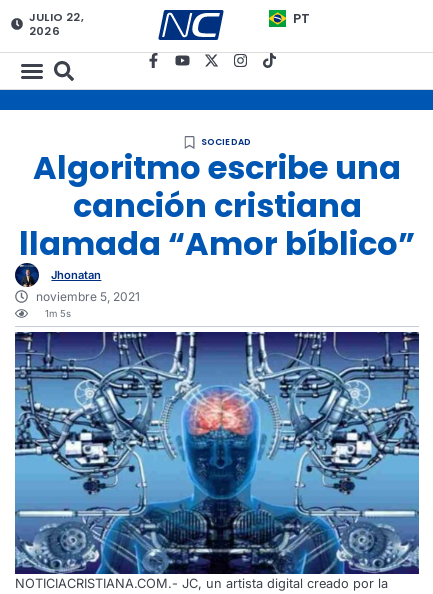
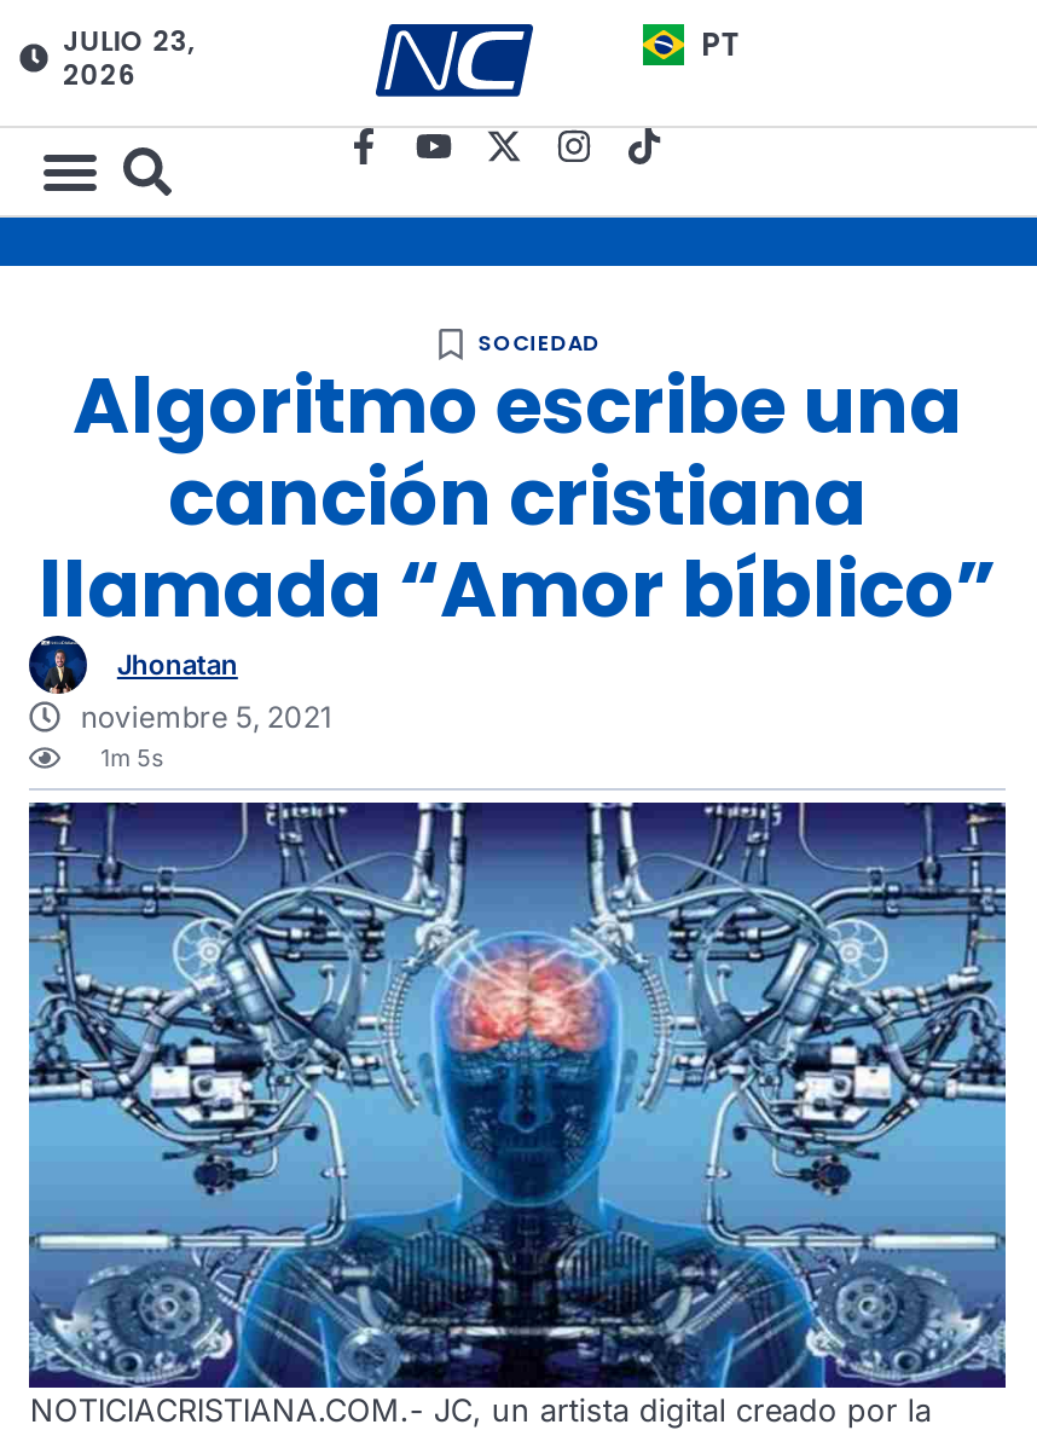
[29,9,84,25] JULIO 22, -> [63,22,195,60] JULIO 23,

